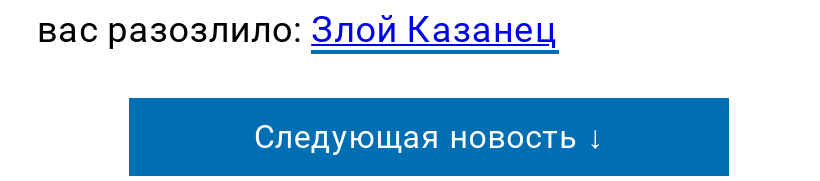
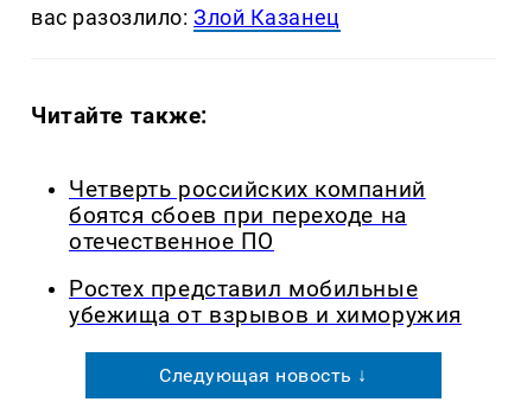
none -> [31,102,462,329] Читайте также: | Четверть российских компаний | боятся сбоев при переходе на | отечественное ПО | Ростех представил мобильные | убежища от взрывов и химоружия

